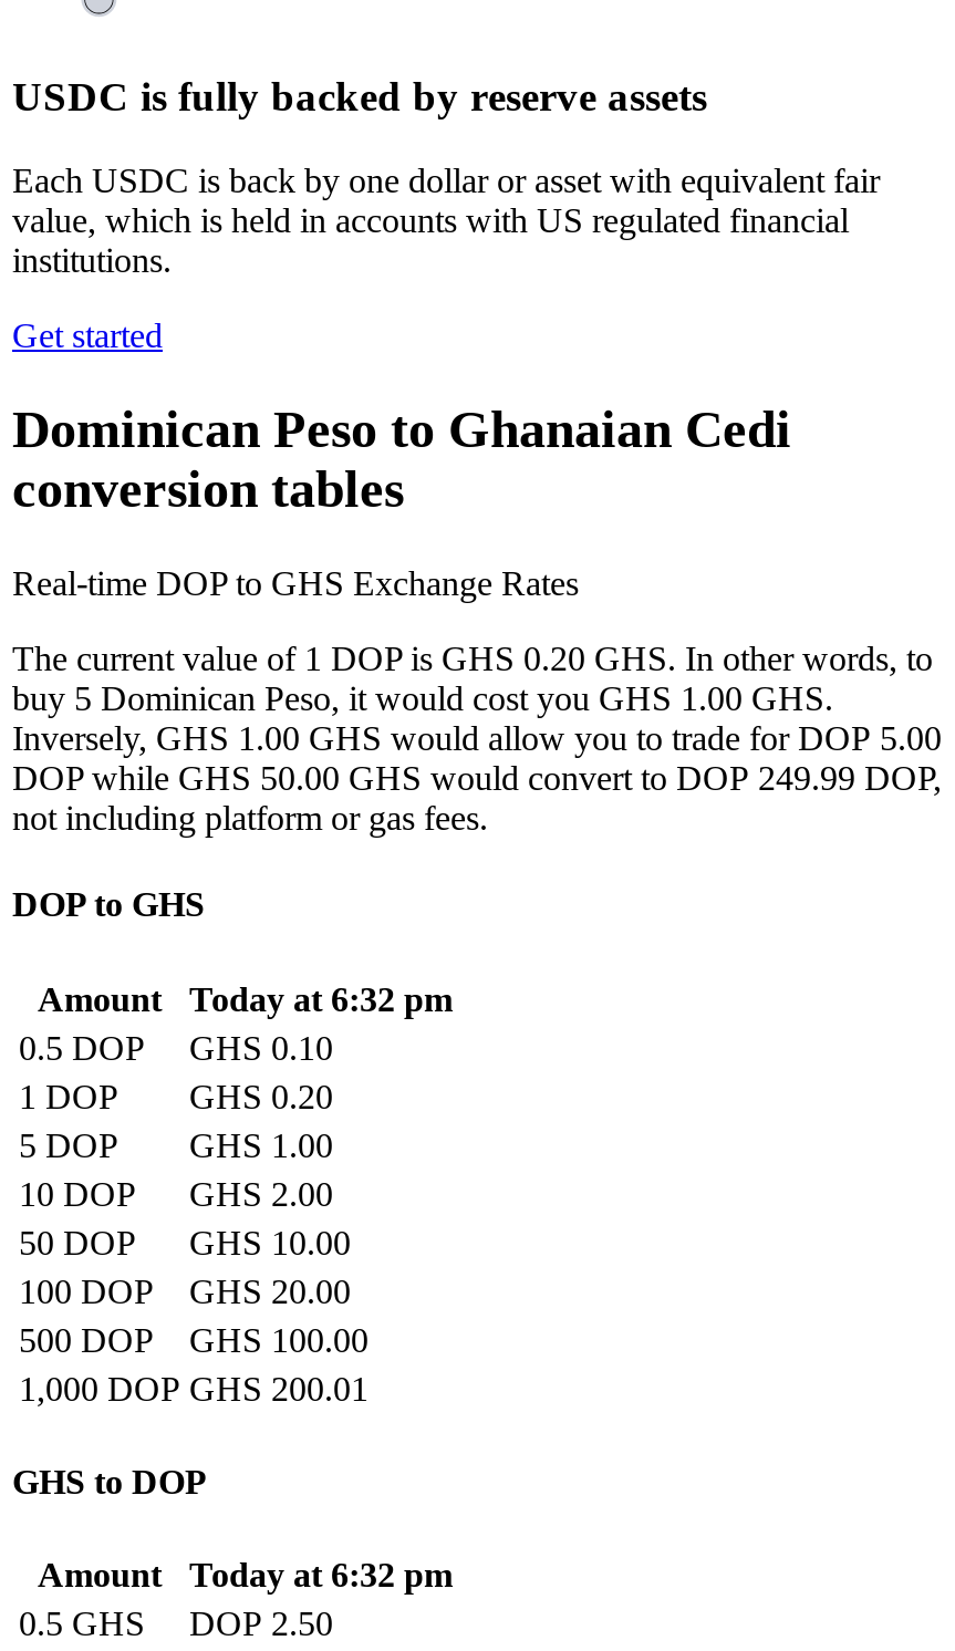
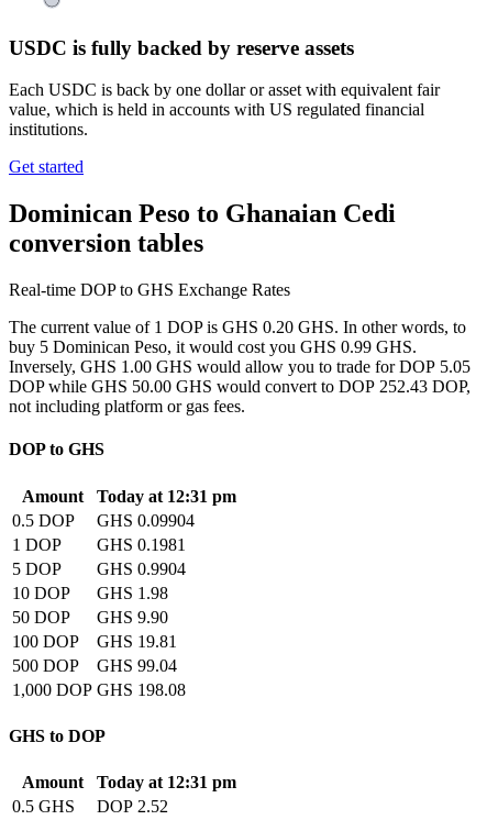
[12,680,833,717] buy 5 Dominican Peso, it would cost you GHS 1.00 GHS. -> [9,338,417,356] buy 5 Dominican Peso, it would cost you GHS 0.99 GHS.
[12,720,942,757] Inversely, GHS 1.00 GHS would allow you to trade for DOP 5.00 -> [9,357,471,376] Inversely, GHS 1.00 GHS would allow you to trade for DOP 5.05
[12,760,942,797] DOP while GHS 50.00 GHS would convert to DOP 249.99 DOP, -> [9,377,471,396] DOP while GHS 50.00 GHS would convert to DOP 252.43 DOP,
[38,980,453,1017] Amount Today at 6:32 pm -> [21,487,236,505] Amount Today at 12:31 pm
[19,1028,333,1066] 0.5 DOP GHS 0.10 -> [12,511,195,529] 0.5 DOP GHS 0.09904
[19,1077,333,1115] 1 DOP GHS 0.20 -> [12,535,186,554] 1 DOP GHS 0.1981
[19,1126,333,1163] 5 DOP GHS 1.00 -> [12,559,186,578] 5 DOP GHS 0.9904
[19,1175,333,1212] 10 DOP GHS 2.00 -> [12,583,168,602] 10 DOP GHS 1.98
[19,1223,351,1261] 50 DOP GHS 10.00 -> [12,608,168,626] 50 DOP GHS 9.90
[19,1272,351,1310] 100 DOP GHS 20.00 -> [12,632,177,650] 100 DOP GHS 19.81
[19,1321,368,1358] 500 DOP GHS 100.00 -> [12,656,177,675] 500 DOP GHS 99.04
[19,1369,368,1407] 1,000 DOP GHS 200.01 -> [12,680,186,699] 1,000 DOP GHS 198.08
[38,1556,453,1594] Amount Today at 6:32 pm -> [21,773,236,792] Amount Today at 12:31 pm
[19,1605,333,1643] 0.5 GHS DOP 2.50 -> [12,797,168,816] 0.5 GHS DOP 2.52

